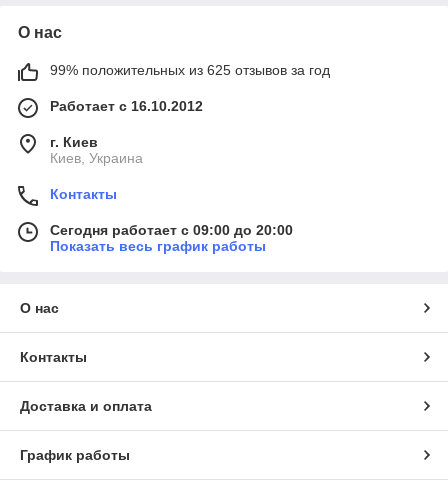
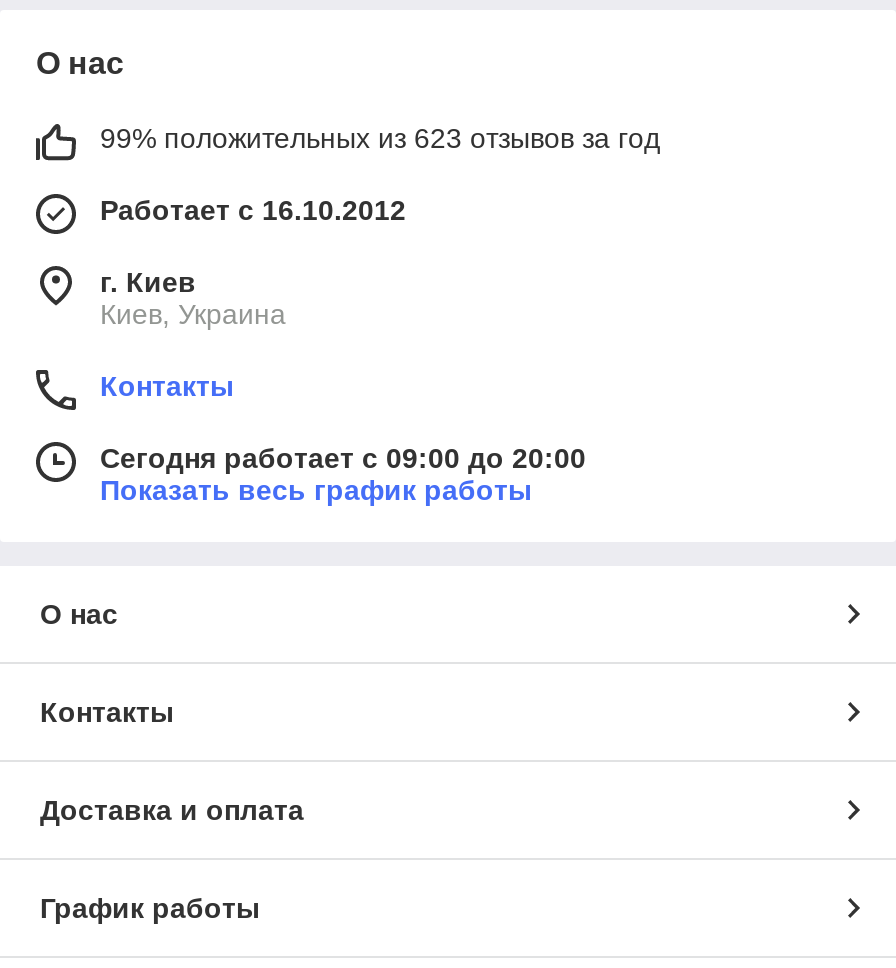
[50,62,330,78] 99% положительных из 625 отзывов за год -> [100,123,660,155] 99% положительных из 623 отзывов за год

